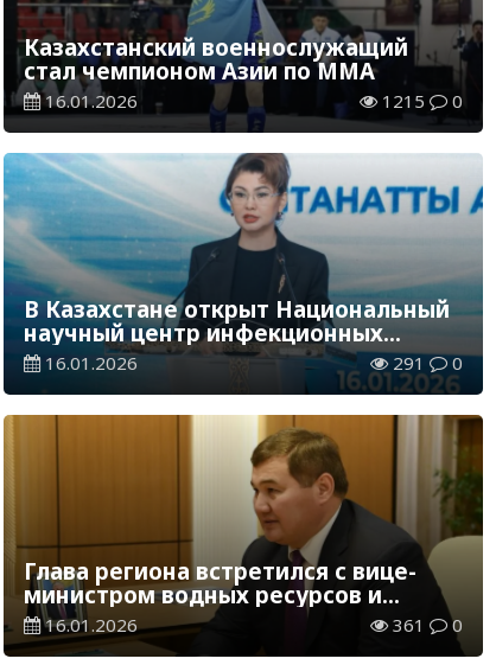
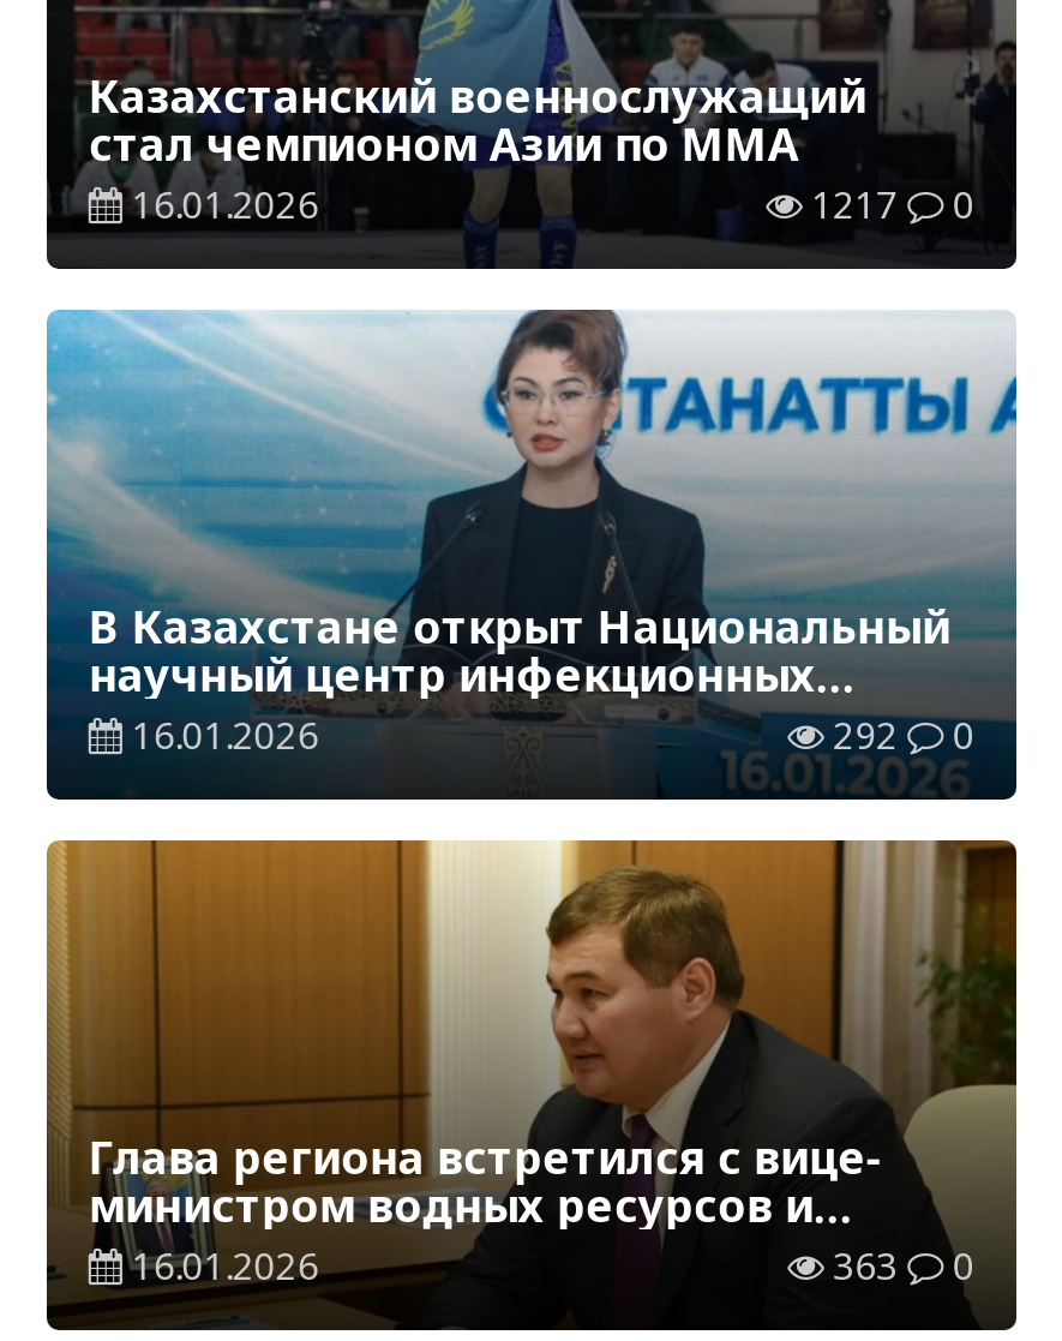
[377,89,462,113] 1215 0 -> [802,180,975,228] 1217 0
[388,351,462,375] 291 0 -> [823,711,975,759] 292 0
[388,613,462,637] 361 0 -> [823,1241,975,1289] 363 0

